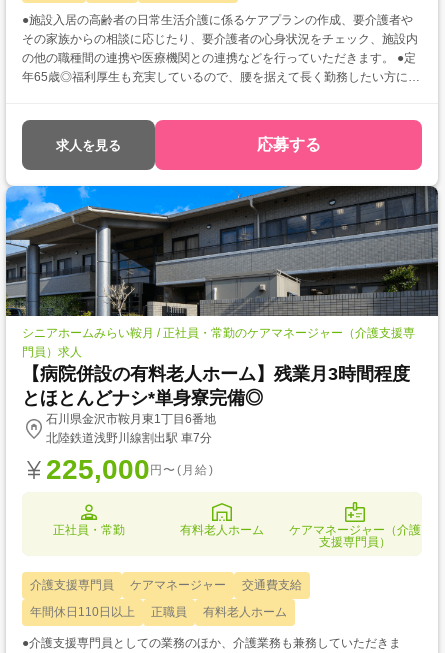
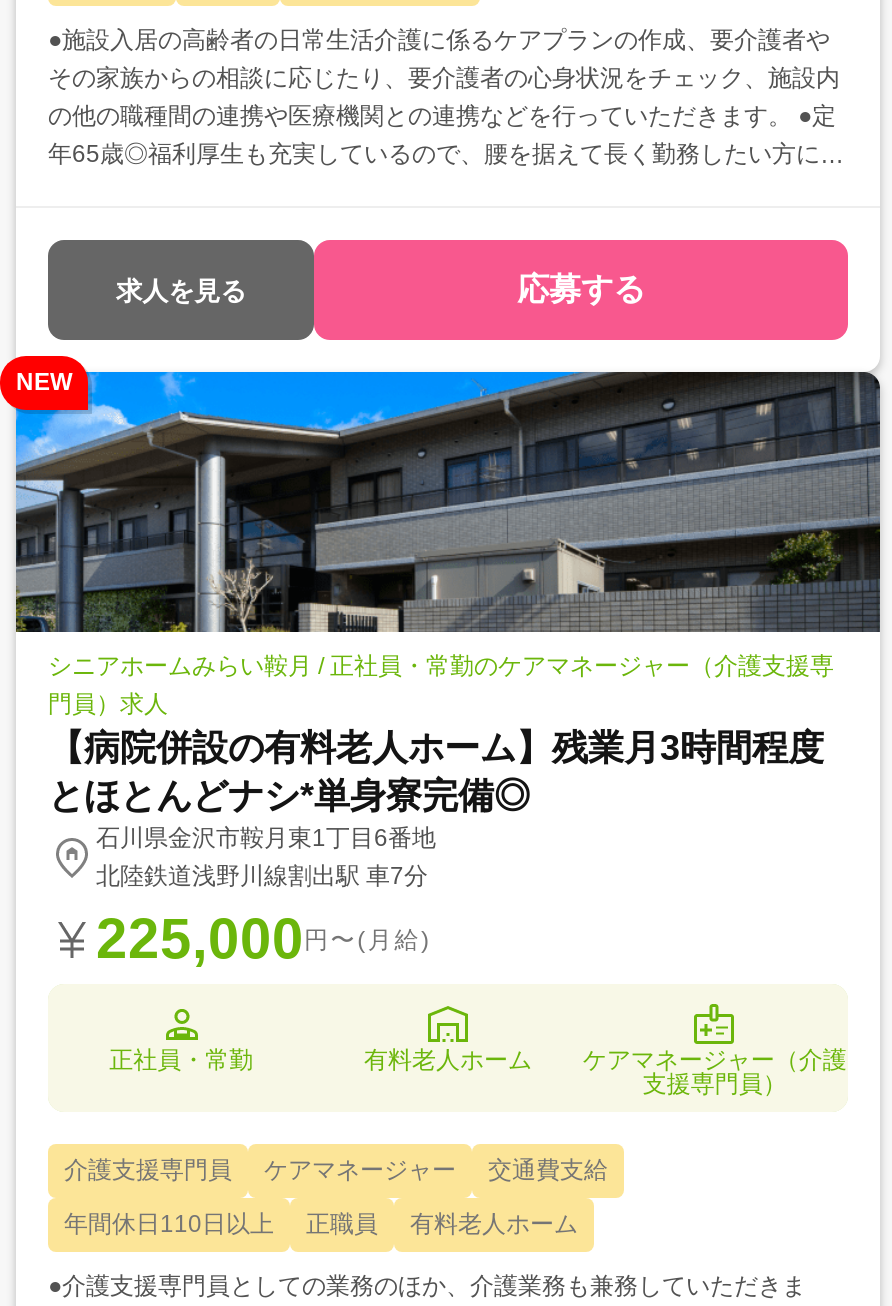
none -> [16,369,72,397] NEW

